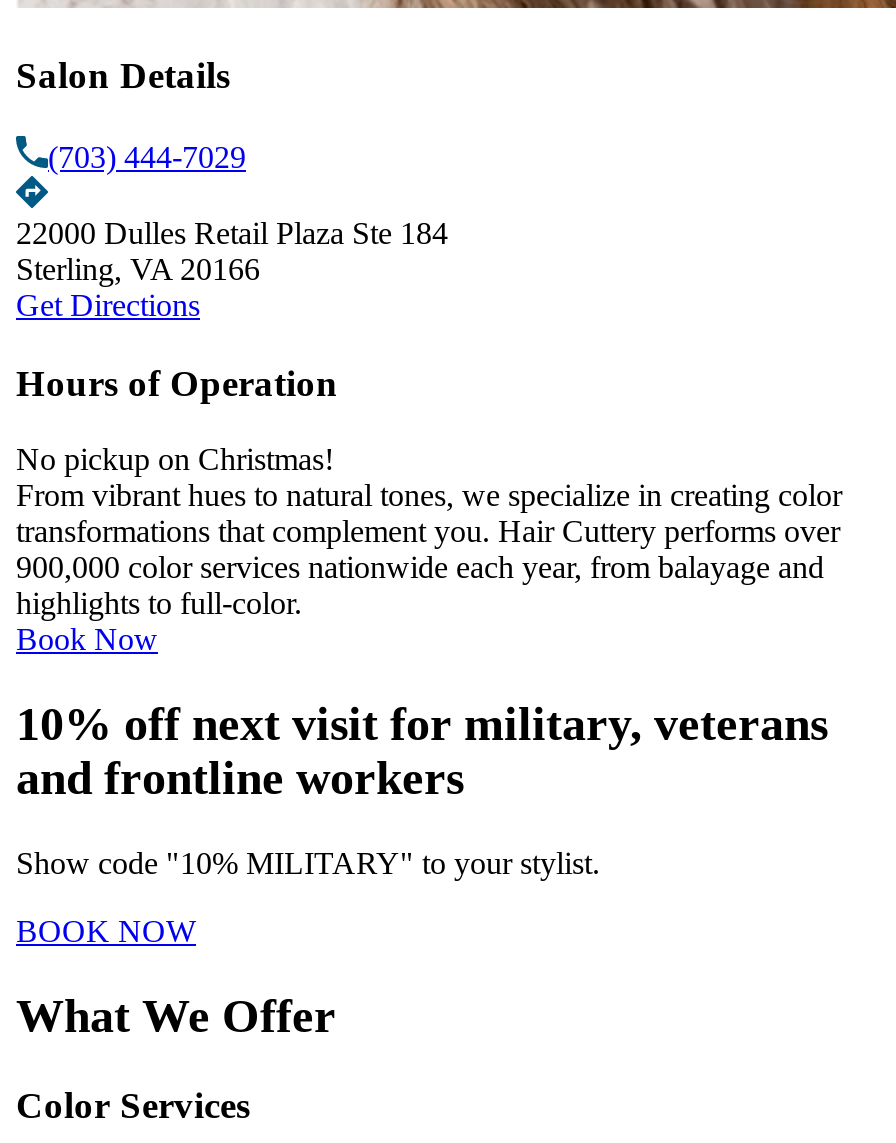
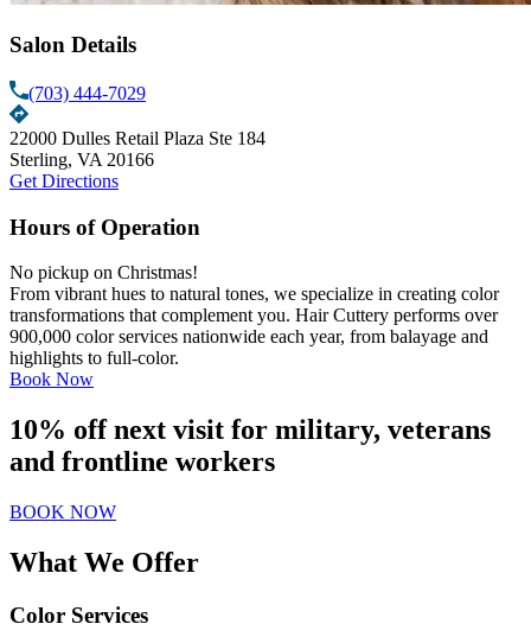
[16,846,600,880] Show code "10% MILITARY" to your stylist. -> none

